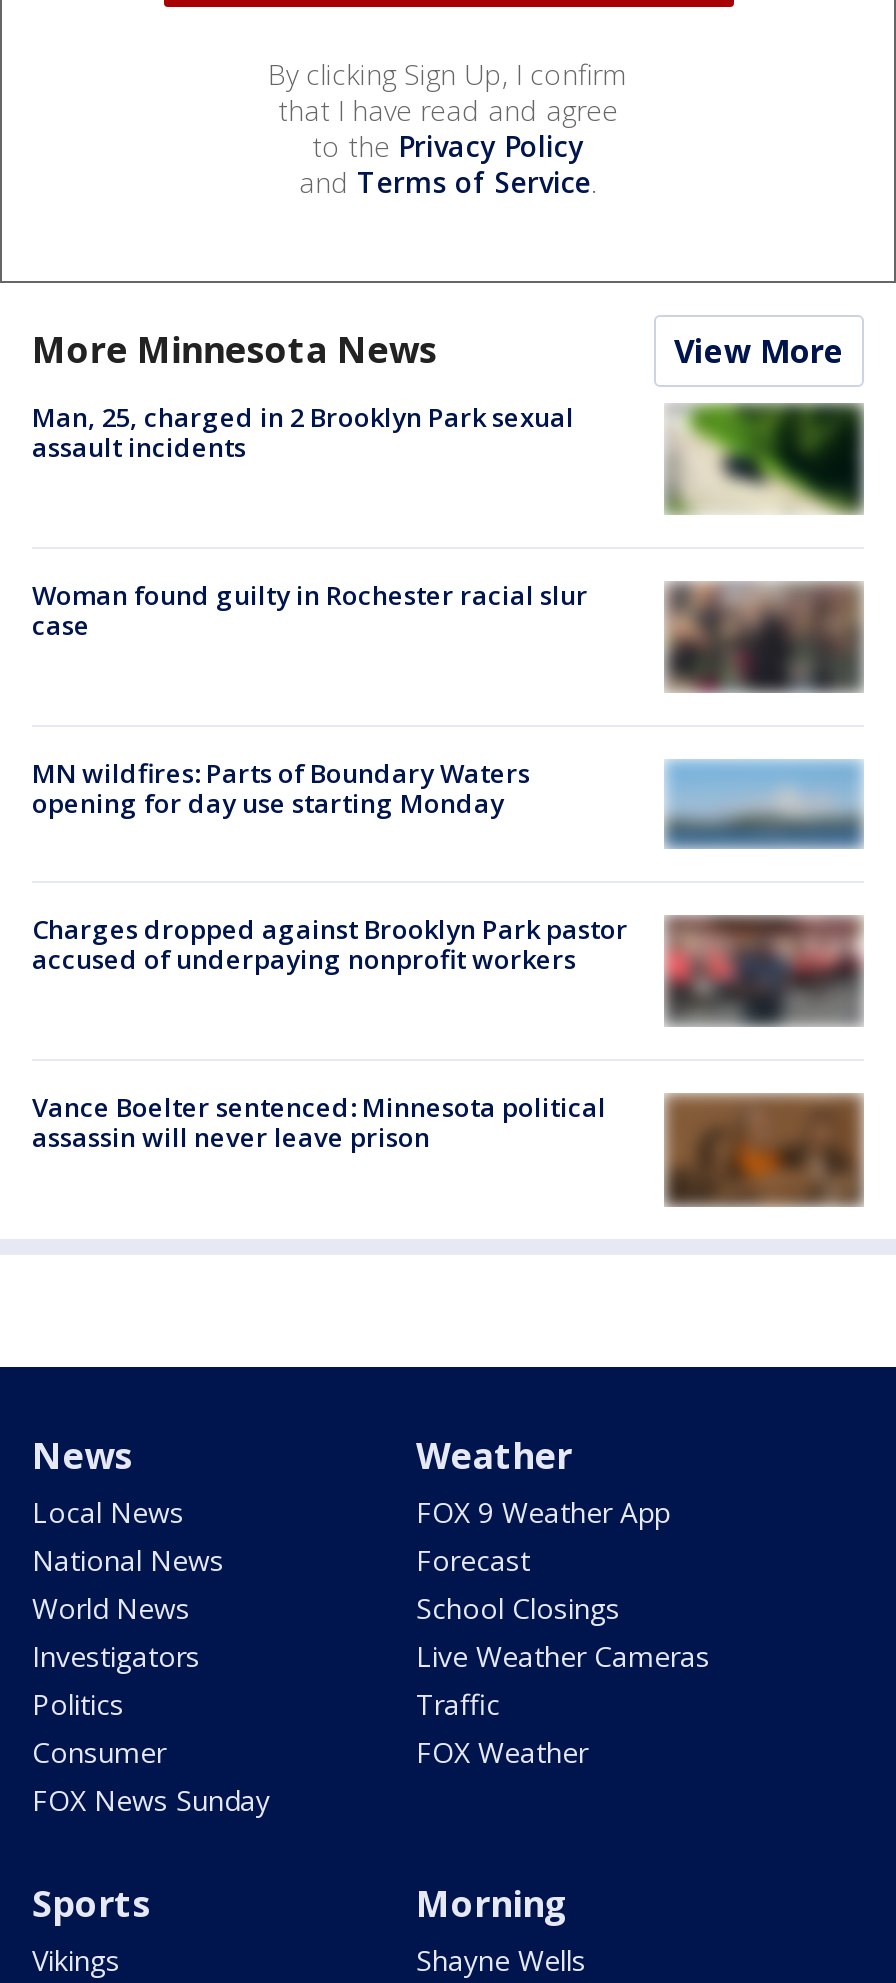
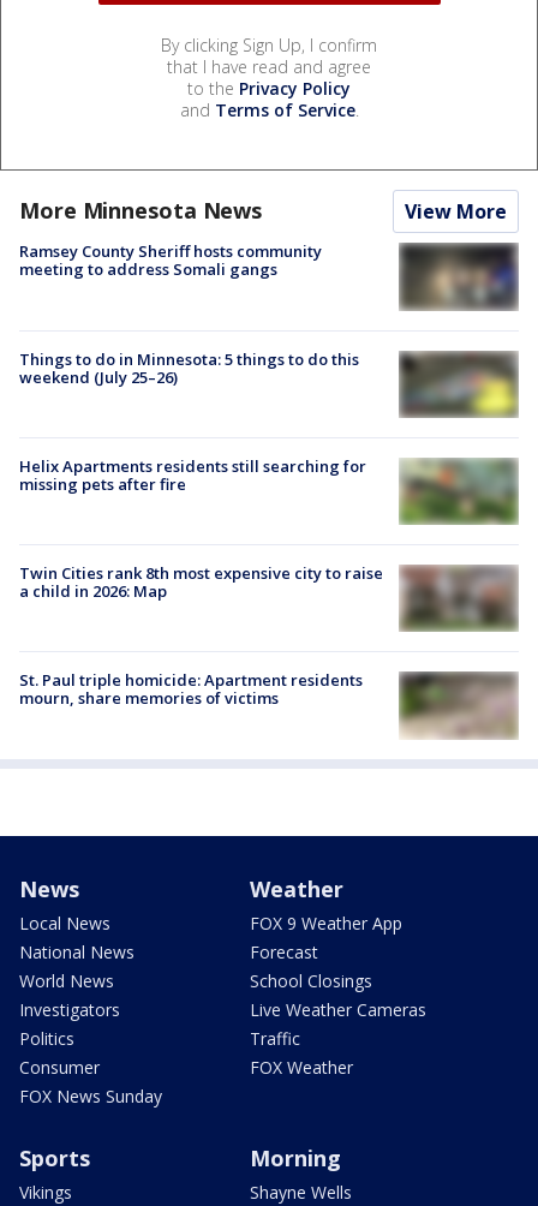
[32,398,574,464] Man, 25, charged in 2 Brooklyn Park sexual | assault incidents -> [19,241,322,280] Ramsey County Sheriff hosts community | meeting to address Somali gangs
[666,403,860,515] [image] -> [399,243,519,311] [image]
[32,576,862,693] [image] | Woman found guilty in Rochester racial slur | case -> [19,348,518,418] [image] | Things to do in Minnesota: 5 things to do this | weekend (July 25–26)
[32,755,530,821] MN wildfires: Parts of Boundary Waters | opening for day use starting Monday -> [19,455,366,495] Helix Apartments residents still searching for | missing pets after fire
[666,759,864,849] [image] -> [400,458,519,525] [image]
[32,911,860,1021] [image] | Charges dropped against Brooklyn Park pastor | accused of underpaying nonprofit workers -> [19,562,514,631] [image] | Twin Cities rank 8th most expensive city to raise | a child in 2026: Map
[32,1089,862,1205] [image] | Vance Boelter sentenced: Minnesota political | assassin will never leave prison -> [19,669,516,739] [image] | St. Paul triple homicide: Apartment residents | mourn, share memories of victims

